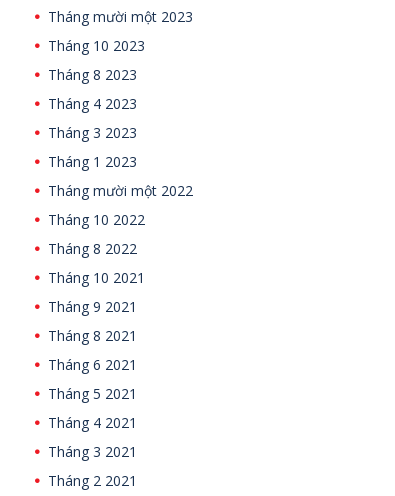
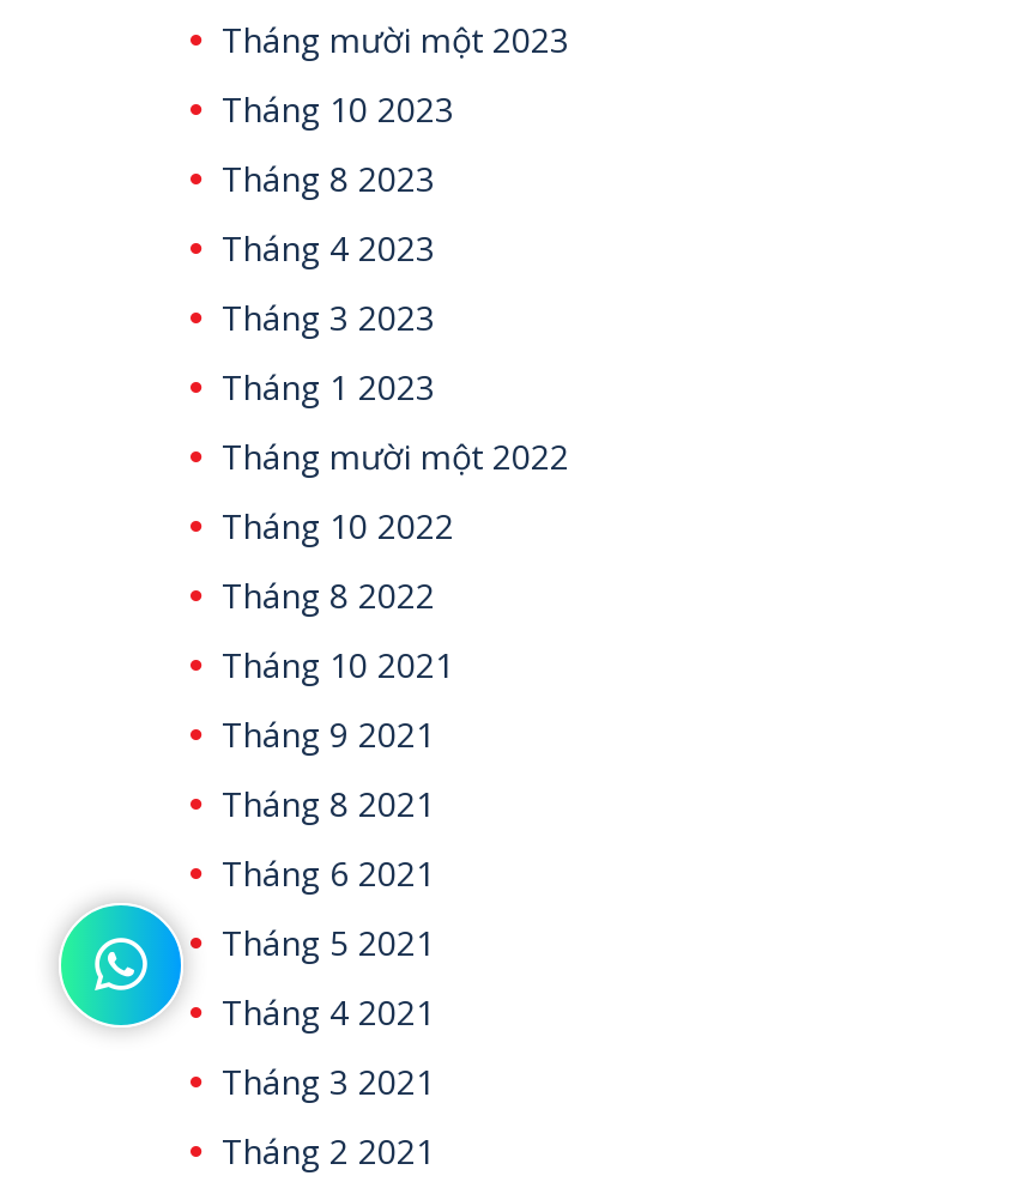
none -> [49,893,193,1037] [image]

